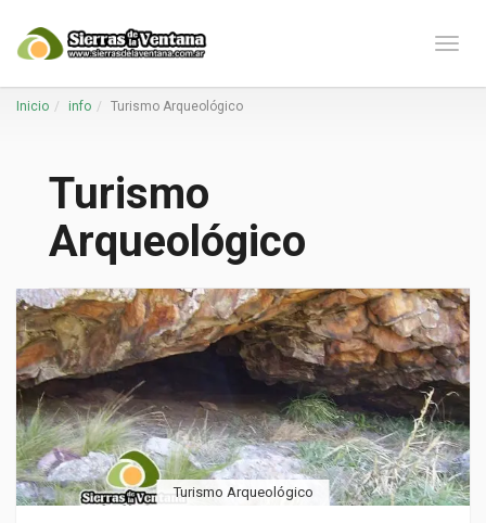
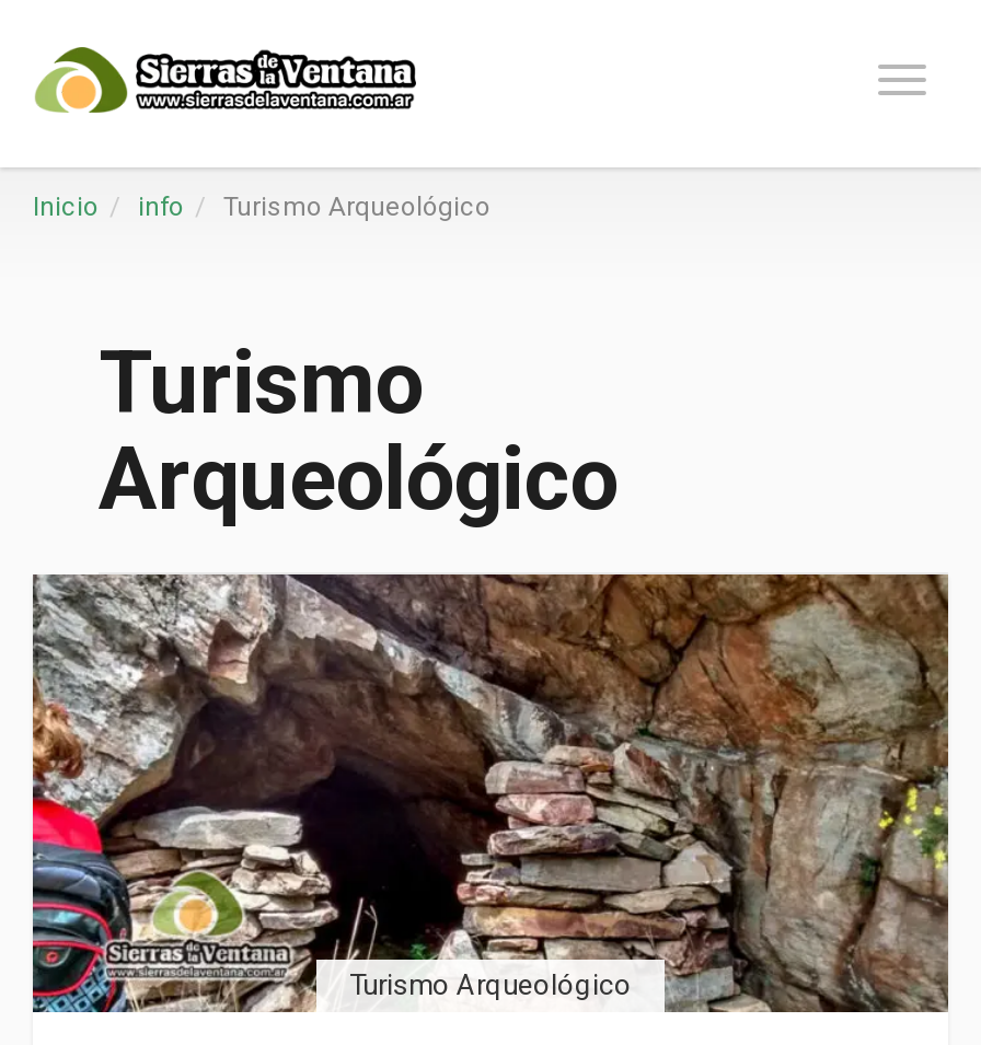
[15,288,471,507] [image] -> [31,572,950,1014] [image]

